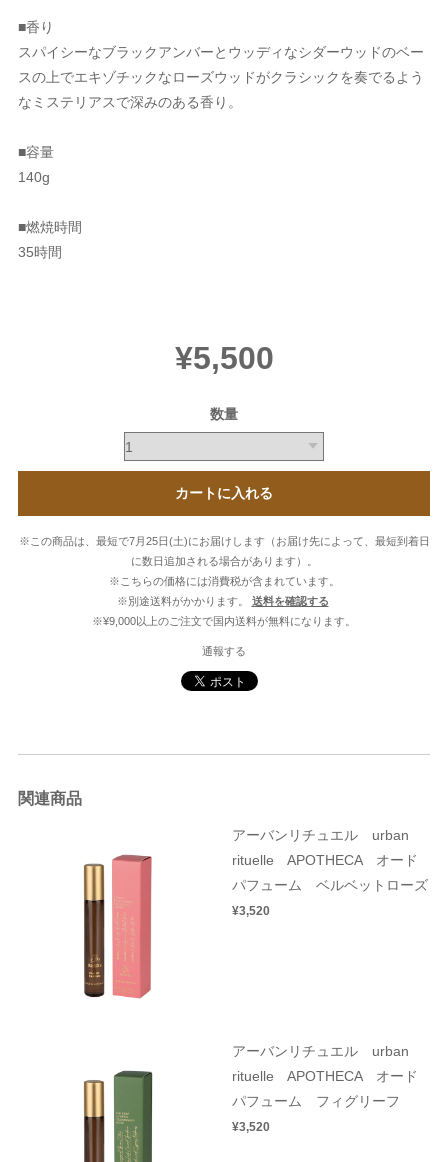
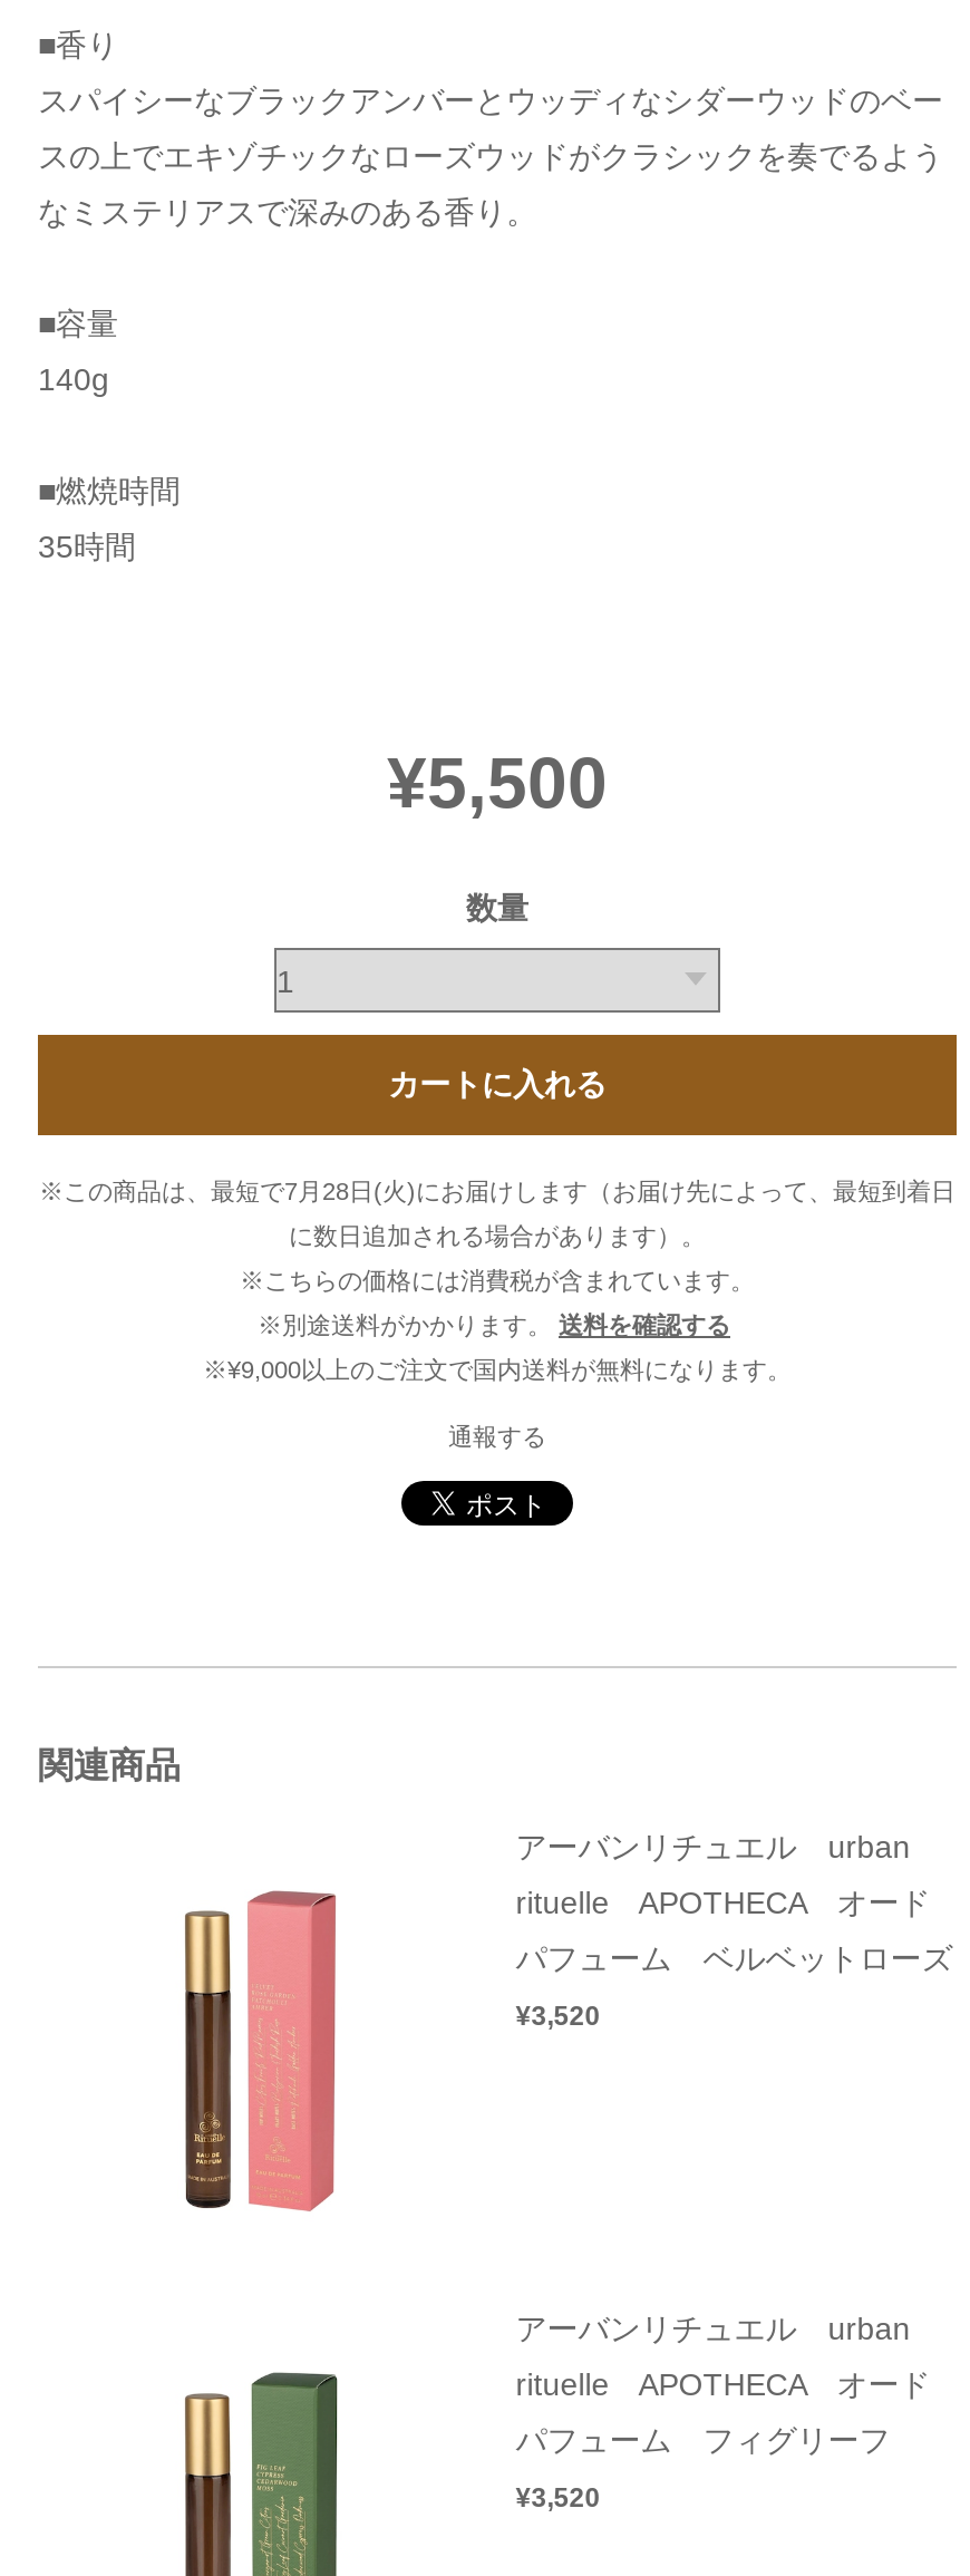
[18,535,429,547] ※この商品は、最短で7月25日(土)にお届けします（お届け先によって、最短到着日 -> [39,1178,956,1205] ※この商品は、最短で7月28日(火)にお届けします（お届け先によって、最短到着日

